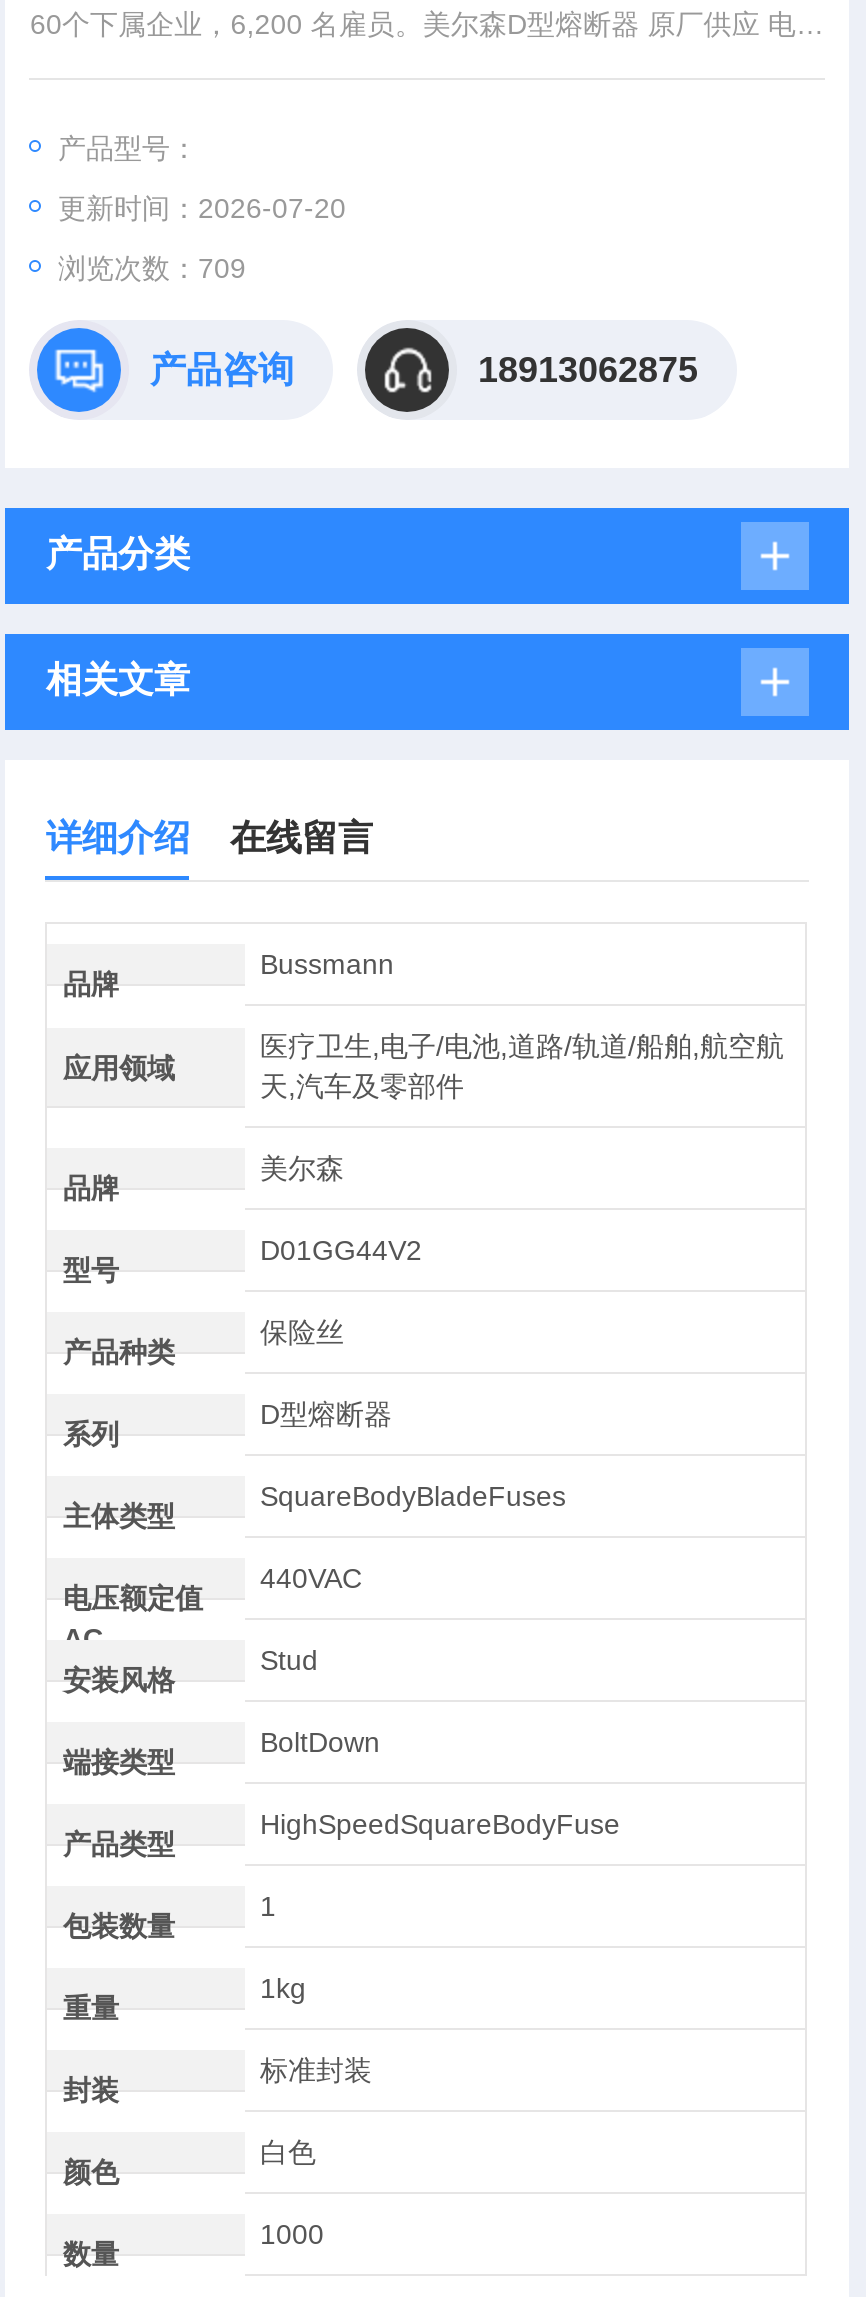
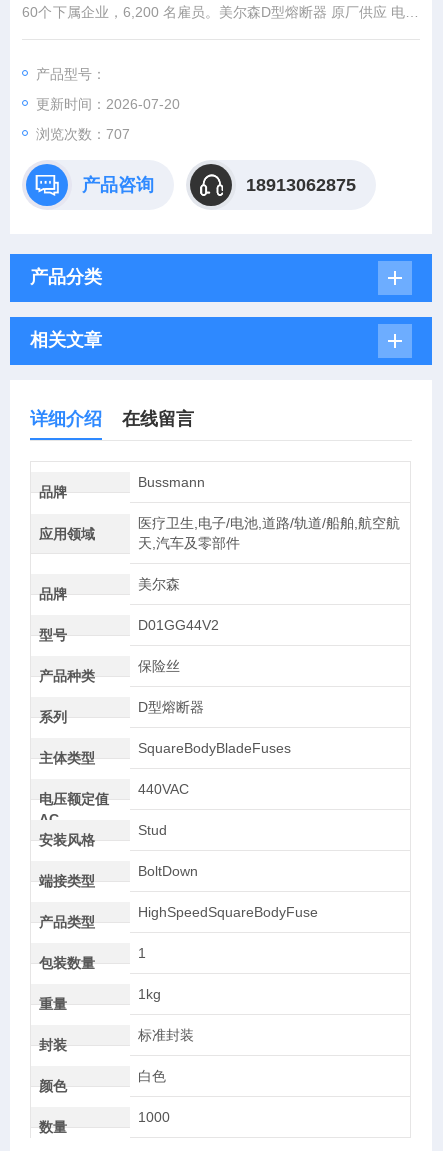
[58,252,246,284] 浏览次数：709 -> [36,126,130,142] 浏览次数：707

